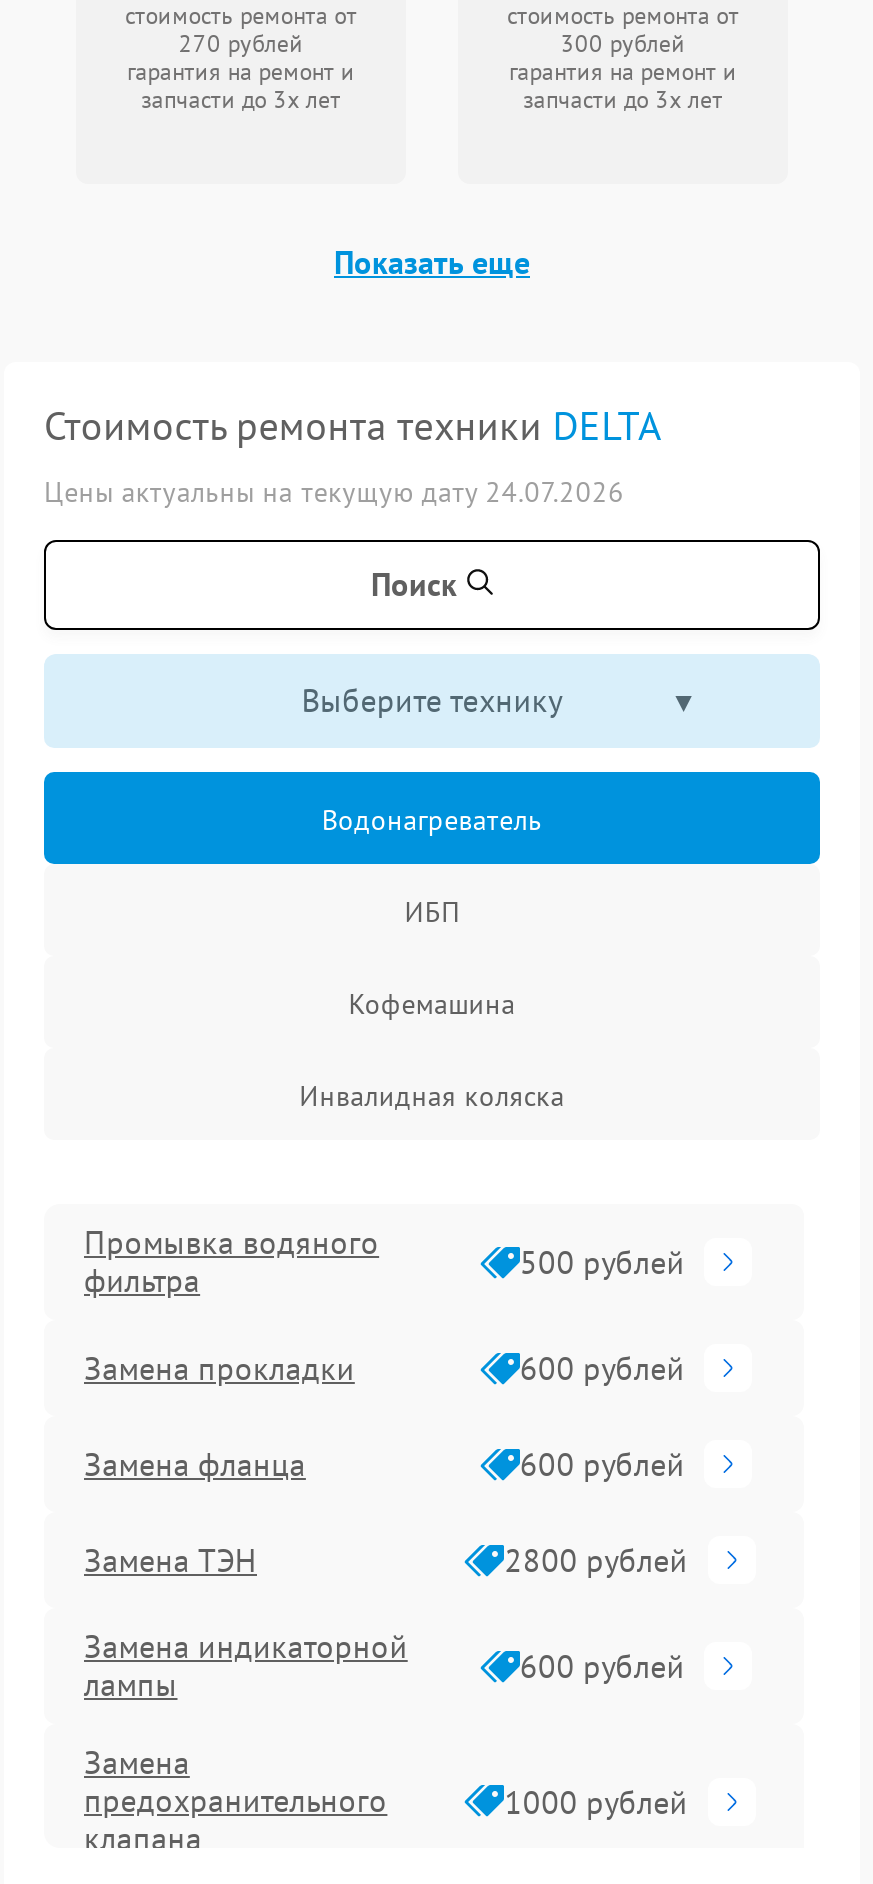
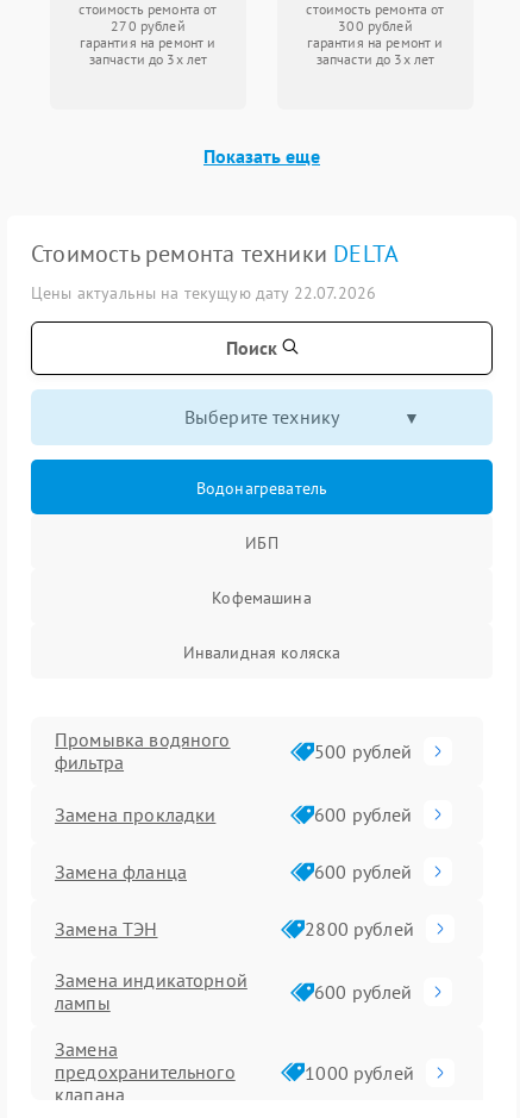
[44,474,624,510] Цены актуальны на текущую дату 24.07.2026 -> [31,282,376,304] Цены актуальны на текущую дату 22.07.2026

